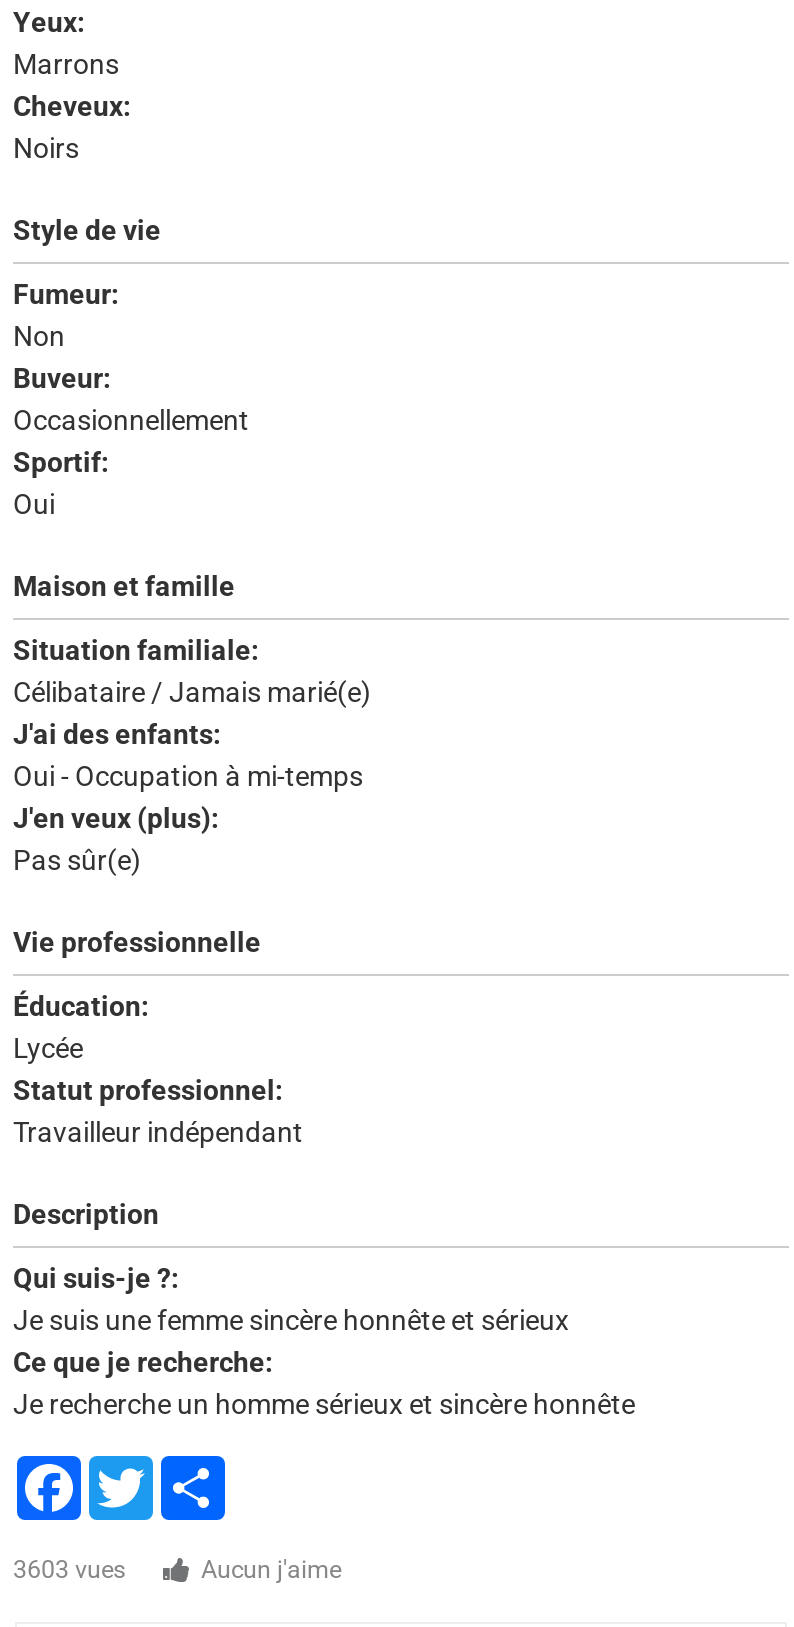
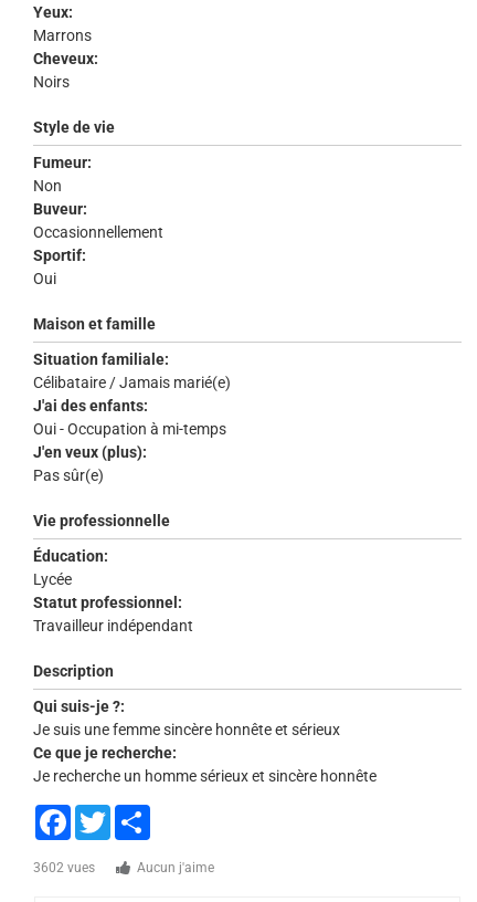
[13,1556,125,1584] 3603 vues -> [33,860,95,875] 3602 vues

